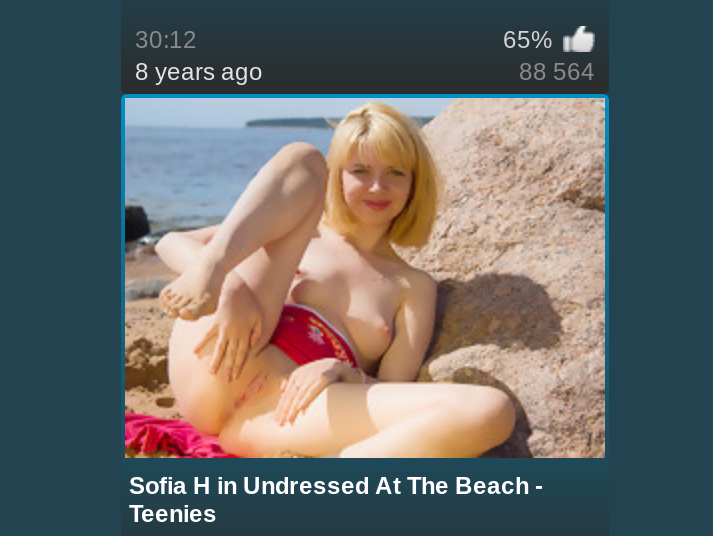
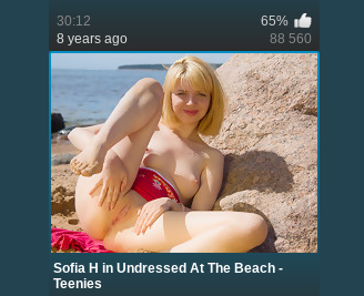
[519,58,595,86] 88 564 -> [270,31,312,46] 88 560

